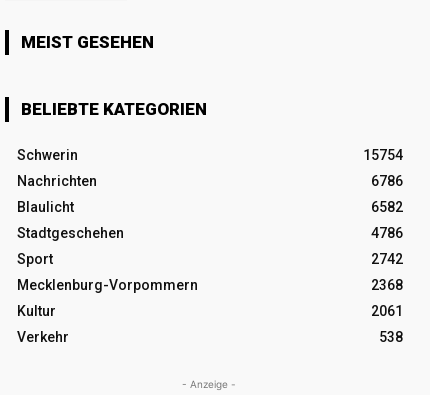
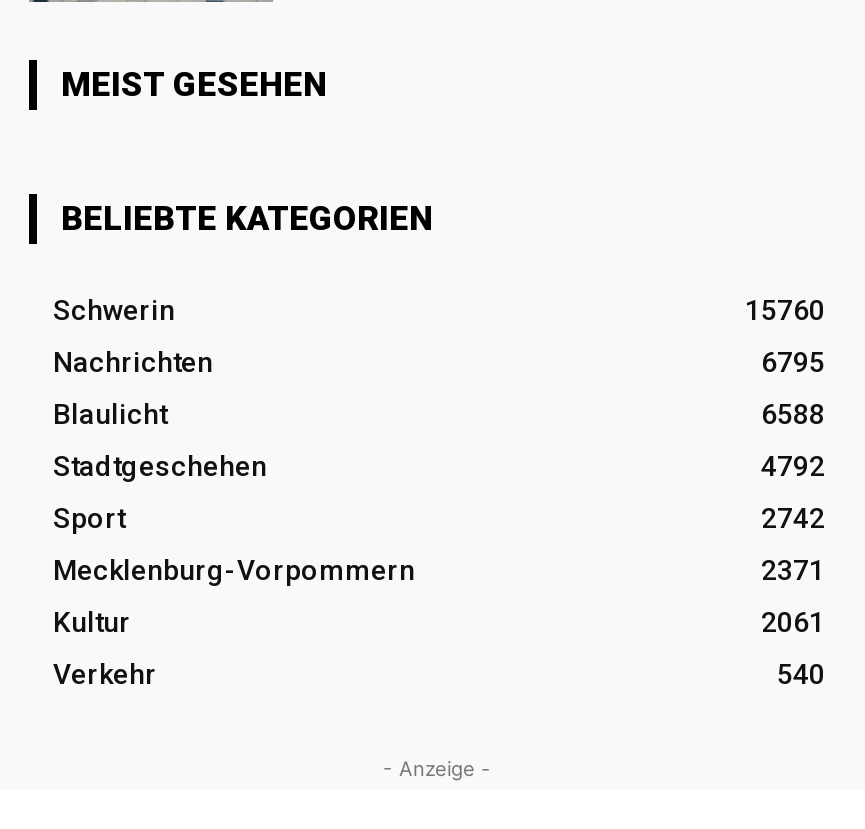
[363,147,403,163] 15754 -> [745,293,825,325] 15760
[371,173,403,189] 6786 -> [761,345,825,377] 6795
[371,199,403,215] 6582 -> [761,397,825,429] 6588
[371,225,403,241] 4786 -> [761,449,825,481] 4792
[371,277,403,293] 2368 -> [761,553,825,585] 2371
[379,329,403,345] 538 -> [777,657,825,689] 540

